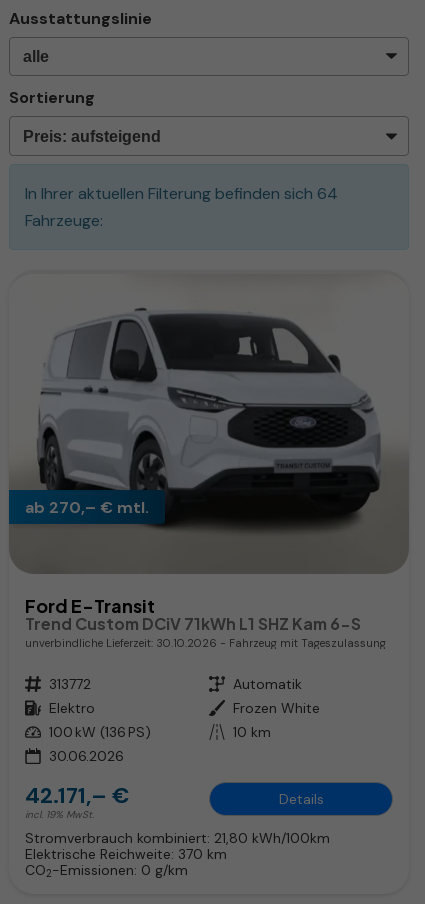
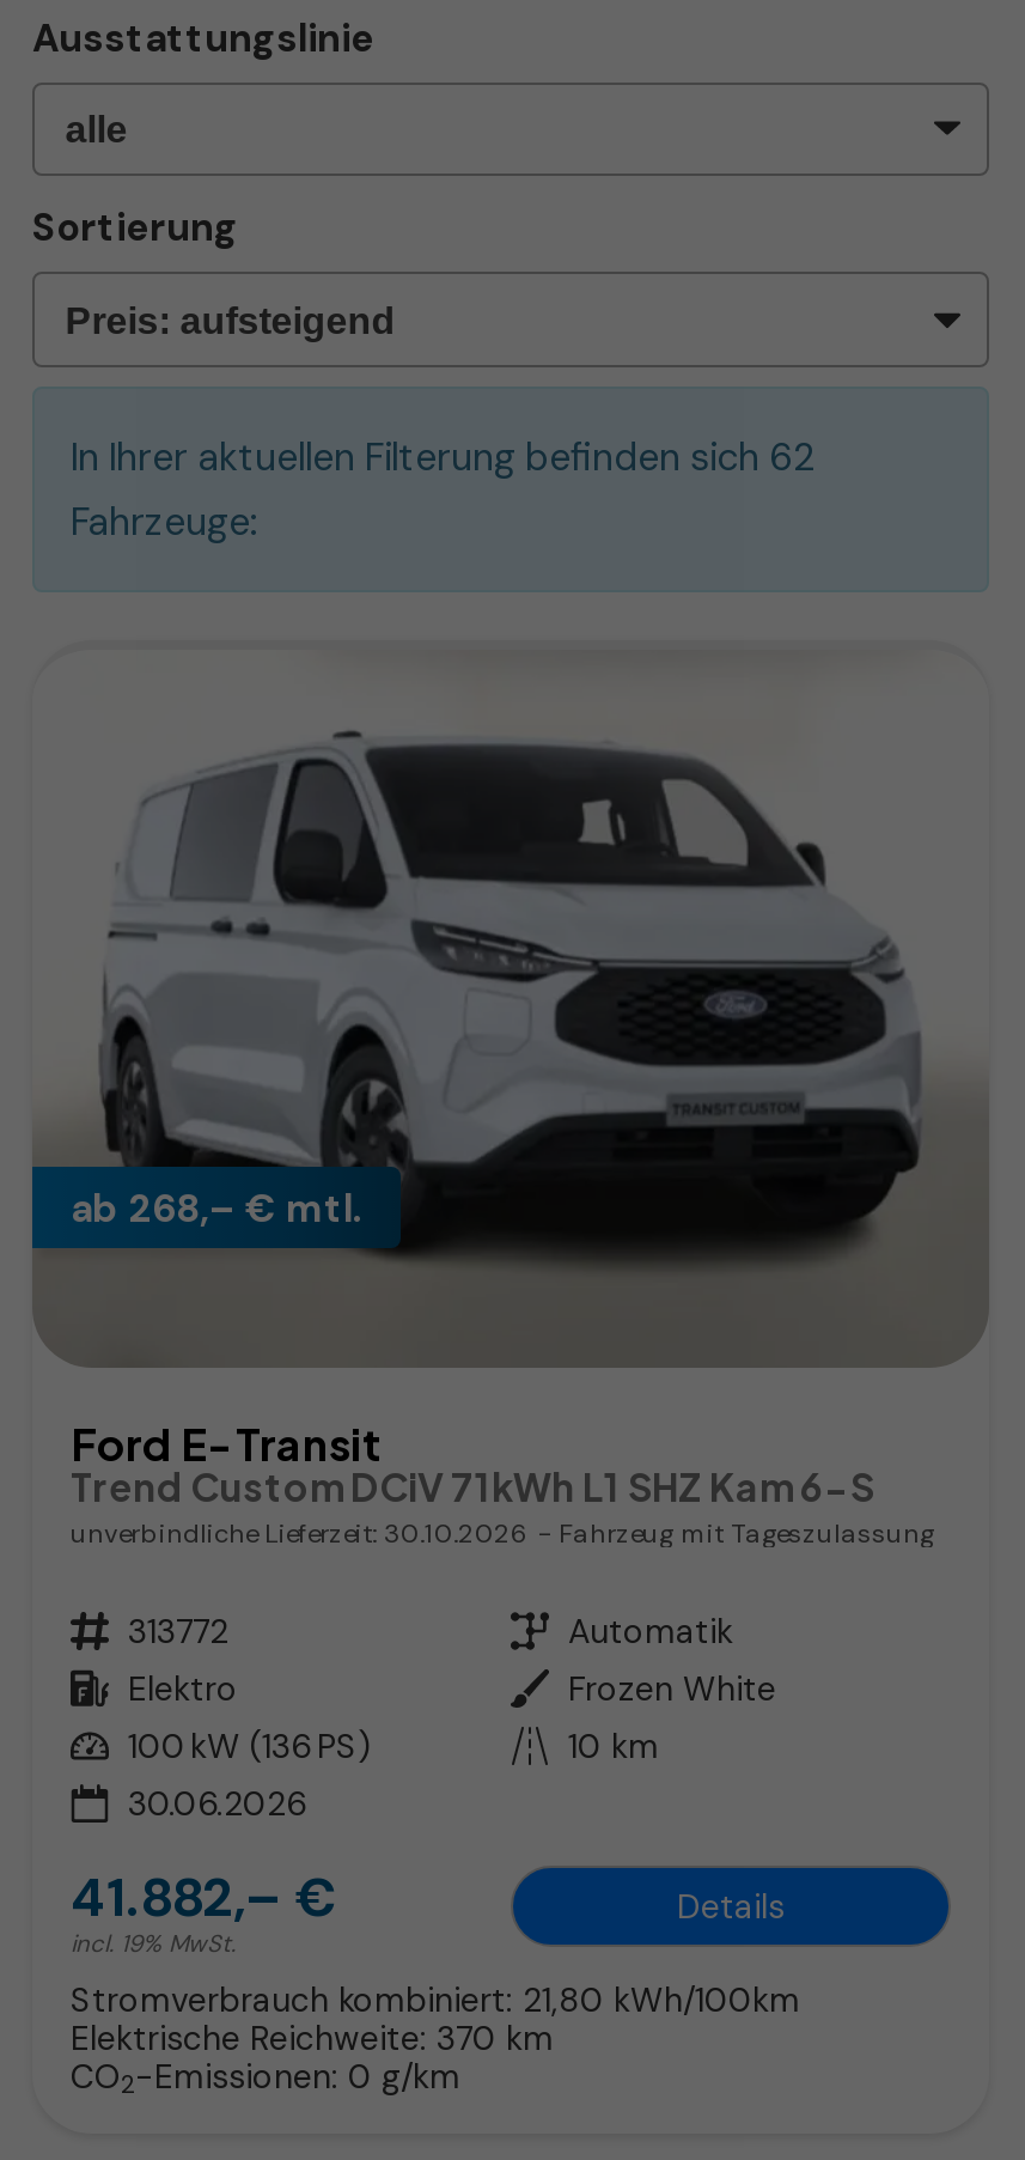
[25,183,338,204] In Ihrer aktuellen Filterung befinden sich 64 -> [71,432,814,482] In Ihrer aktuellen Filterung befinden sich 62
[25,497,149,518] ab 270,– € mtl. -> [71,1183,362,1233] ab 268,– € mtl.
[25,781,129,810] 42.171,– € -> [71,1863,336,1932] 41.882,– €

